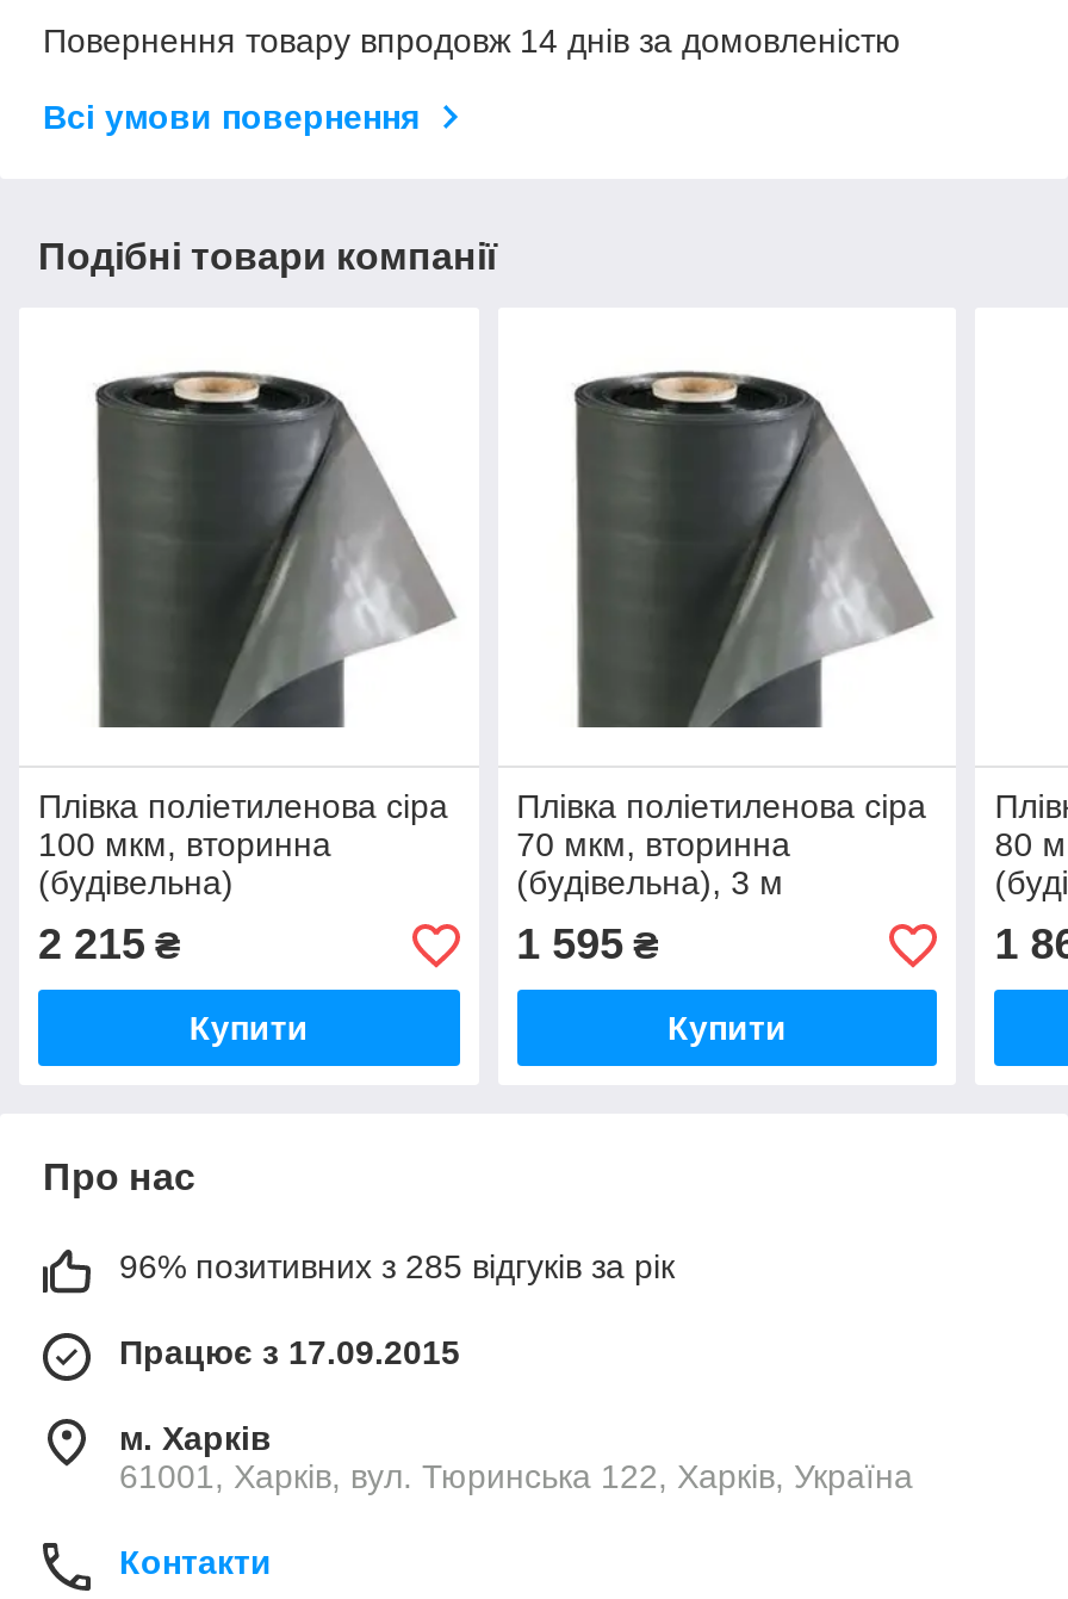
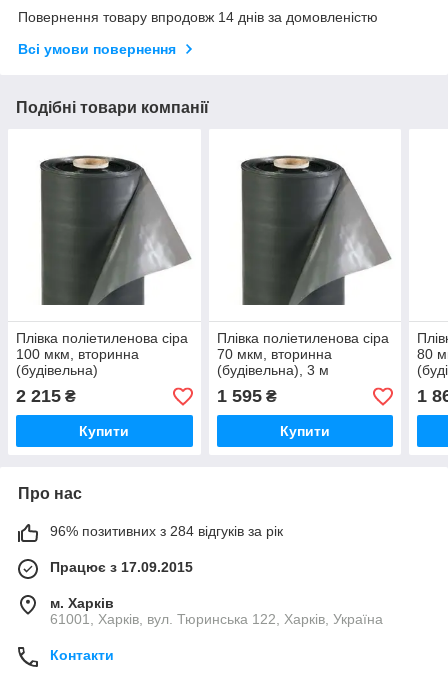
[119,1248,675,1286] 96% позитивних з 285 відгуків за рік -> [50,523,283,539] 96% позитивних з 284 відгуків за рік

